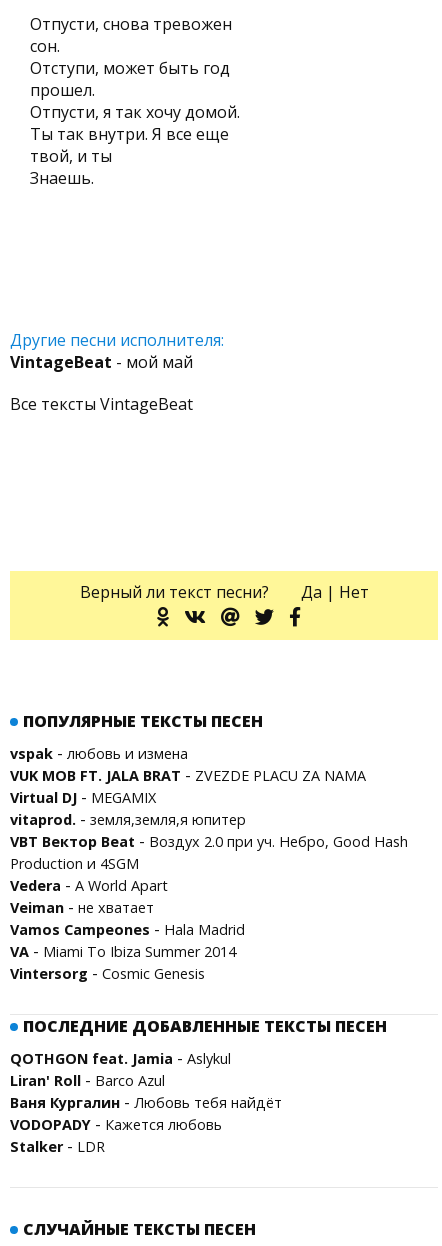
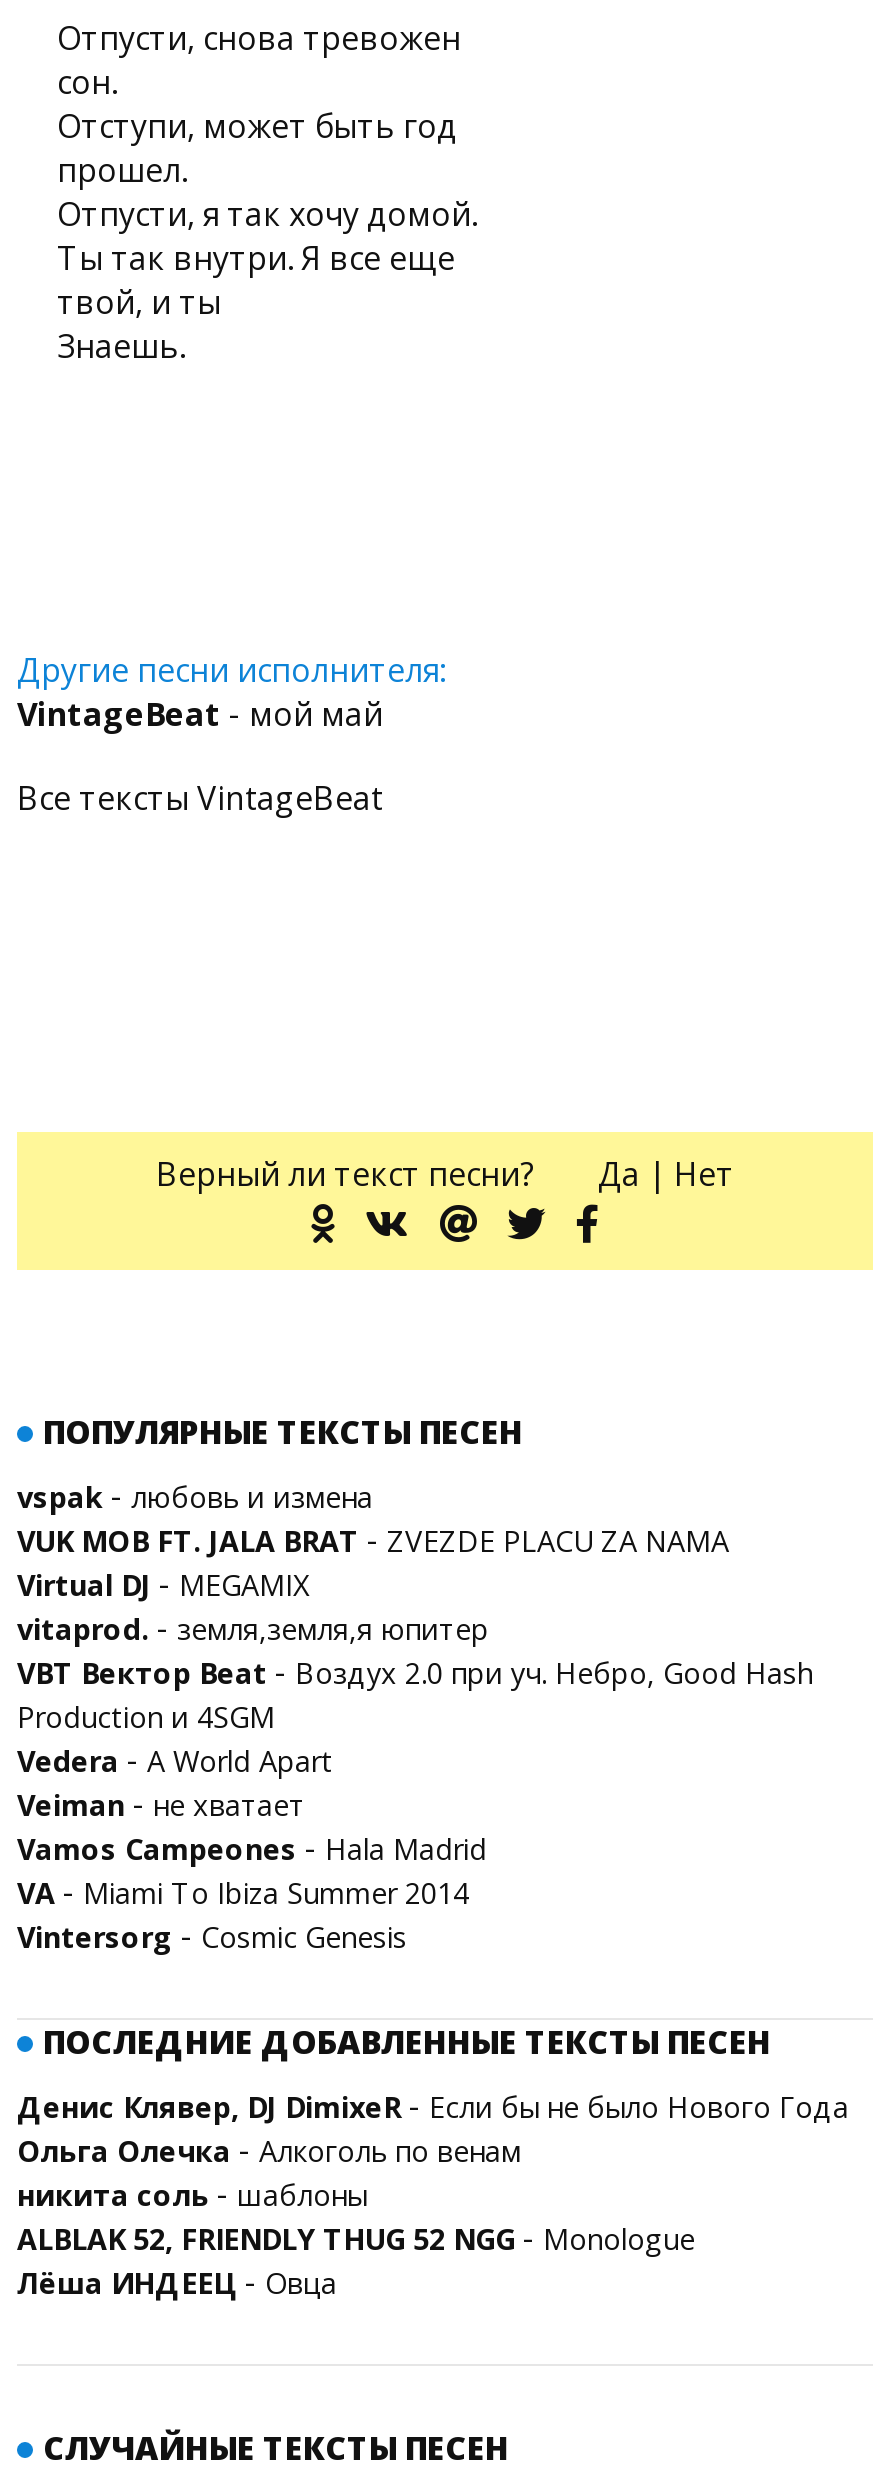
[10,1047,282,1157] QOTHGON feat. Jamia - Aslykul | Liran' Roll - Barco Azul | Ваня Кургалин - Любовь тебя найдёт | VODOPADY - Кажется любовь | Stalker - LDR -> [17,2084,849,2304] Денис Клявер, DJ DimixeR - Если бы не было Нового Года | Ольга Олечка - Алкоголь по венам | никита соль - шаблоны | ALBLAK 52, FRIENDLY THUG 52 NGG - Monologue | Лёша ИНДЕЕЦ - Овца

